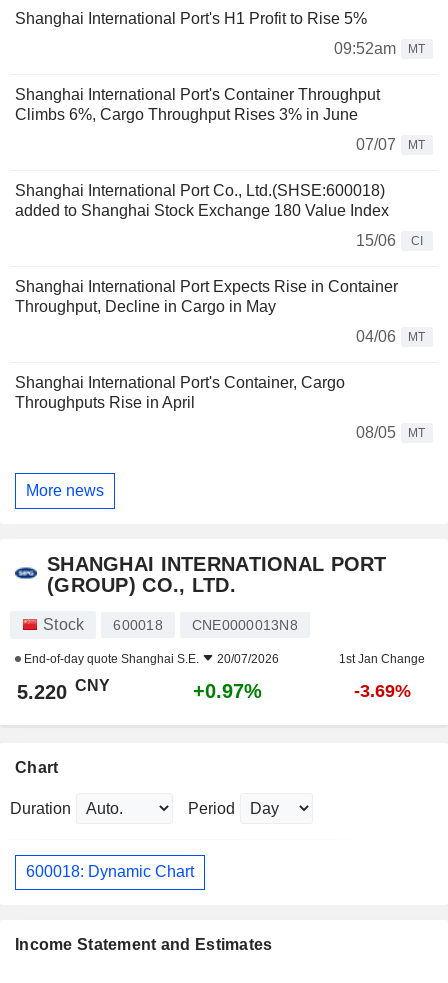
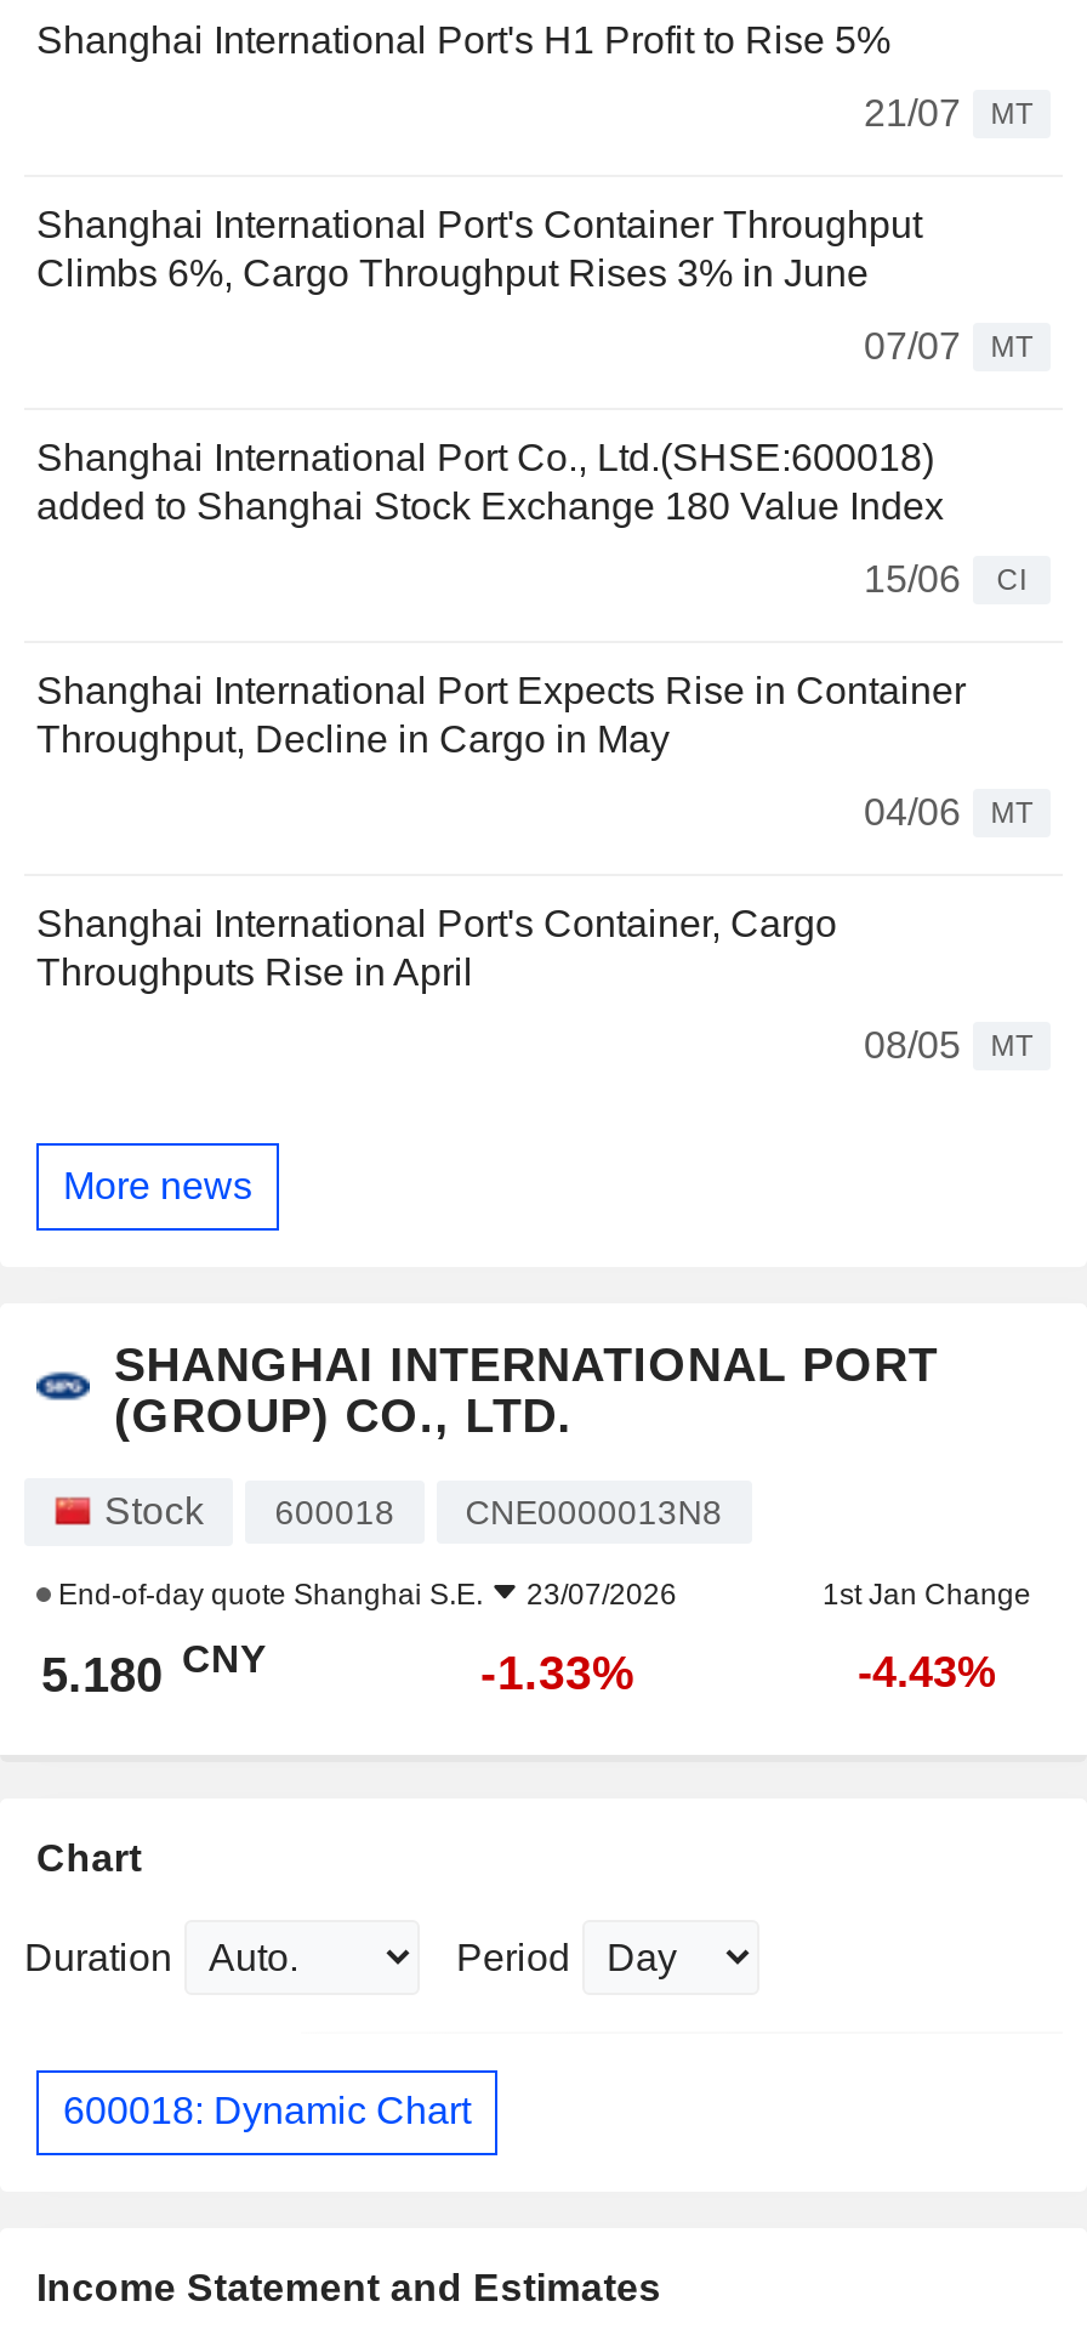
[334,40,426,57] 09:52am MT -> [864,93,1033,134] 21/07 MT
[21,652,279,666] End-of-day quote Shanghai S.E. 20/07/2026 -> [51,1577,677,1611] End-of-day quote Shanghai S.E. 23/07/2026
[17,677,110,703] 5.220 CNY -> [41,1639,267,1700] 5.180 CNY
[193,680,262,702] +0.97% -> [480,1645,636,1698] -1.33%
[353,681,410,701] -3.69% -> [858,1647,996,1696] -4.43%

